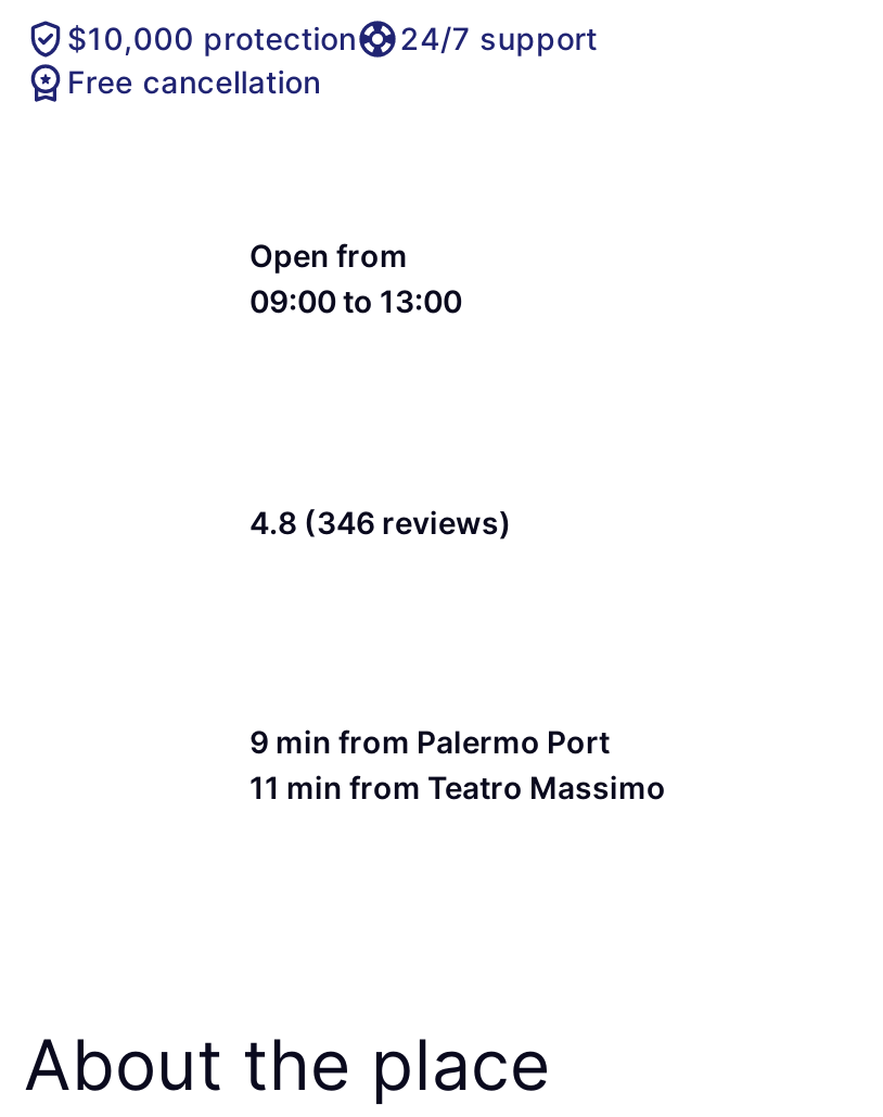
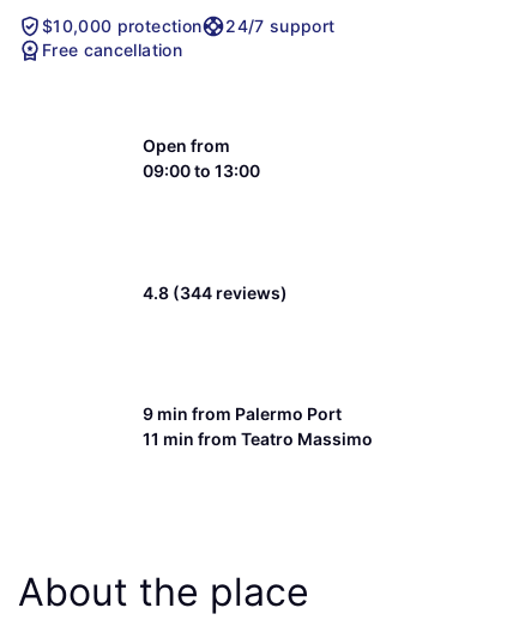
[249,503,512,540] 4.8 (346 reviews) -> [143,282,288,302] 4.8 (344 reviews)

